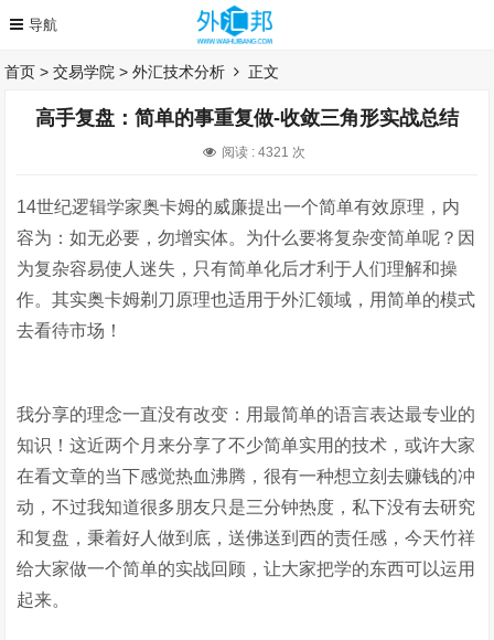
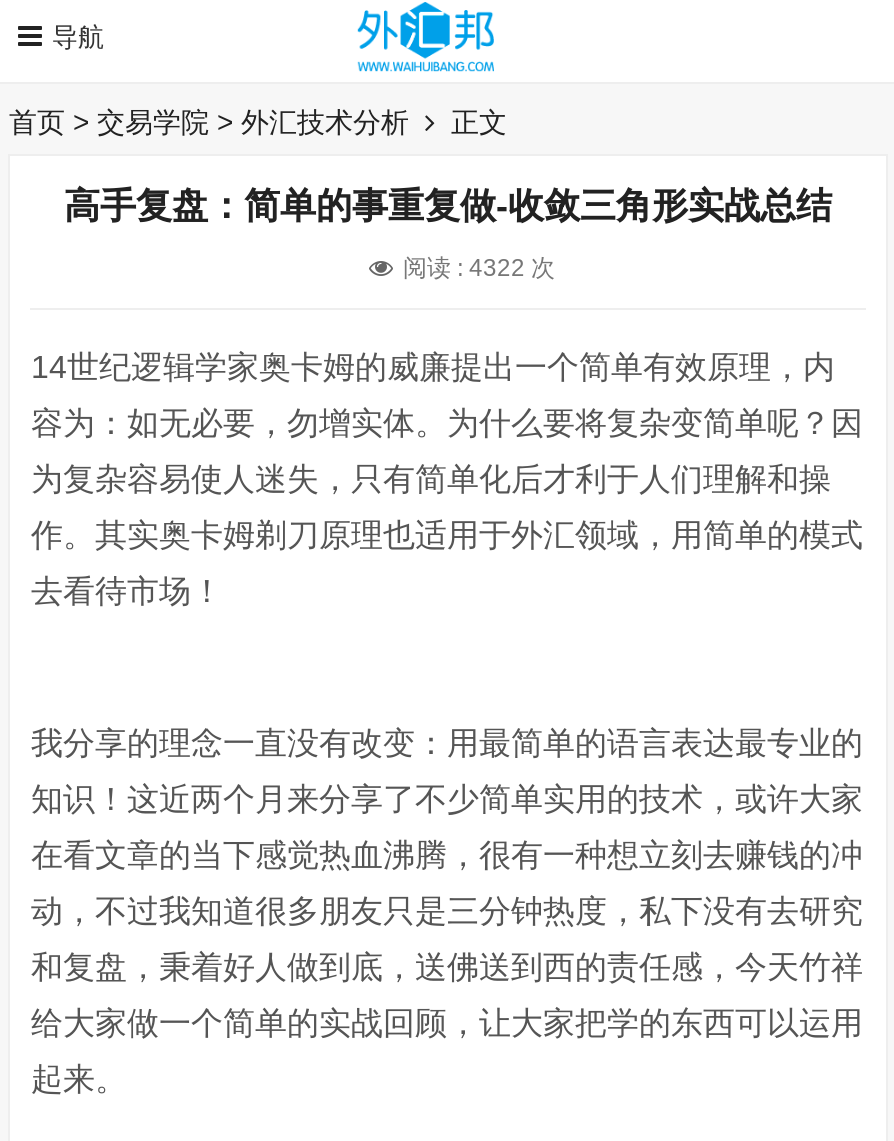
[222,145,306,160] 阅读 : 4321 次 -> [403,254,555,282] 阅读 : 4322 次

